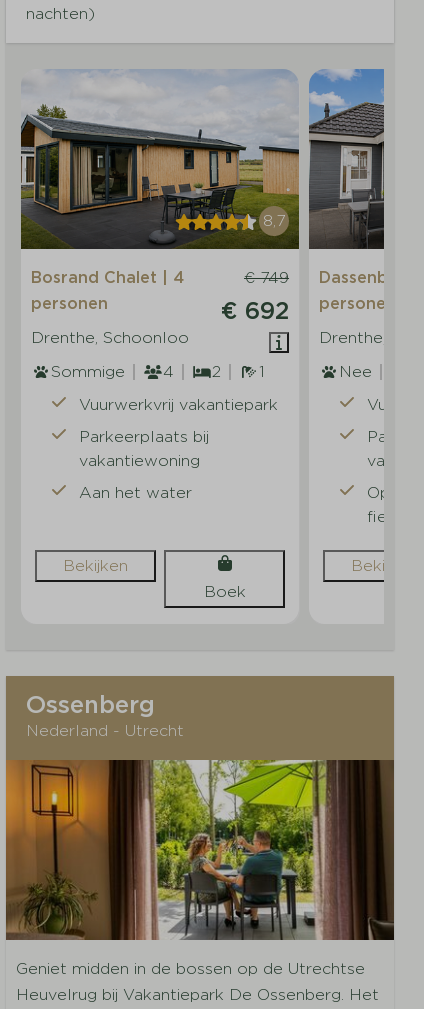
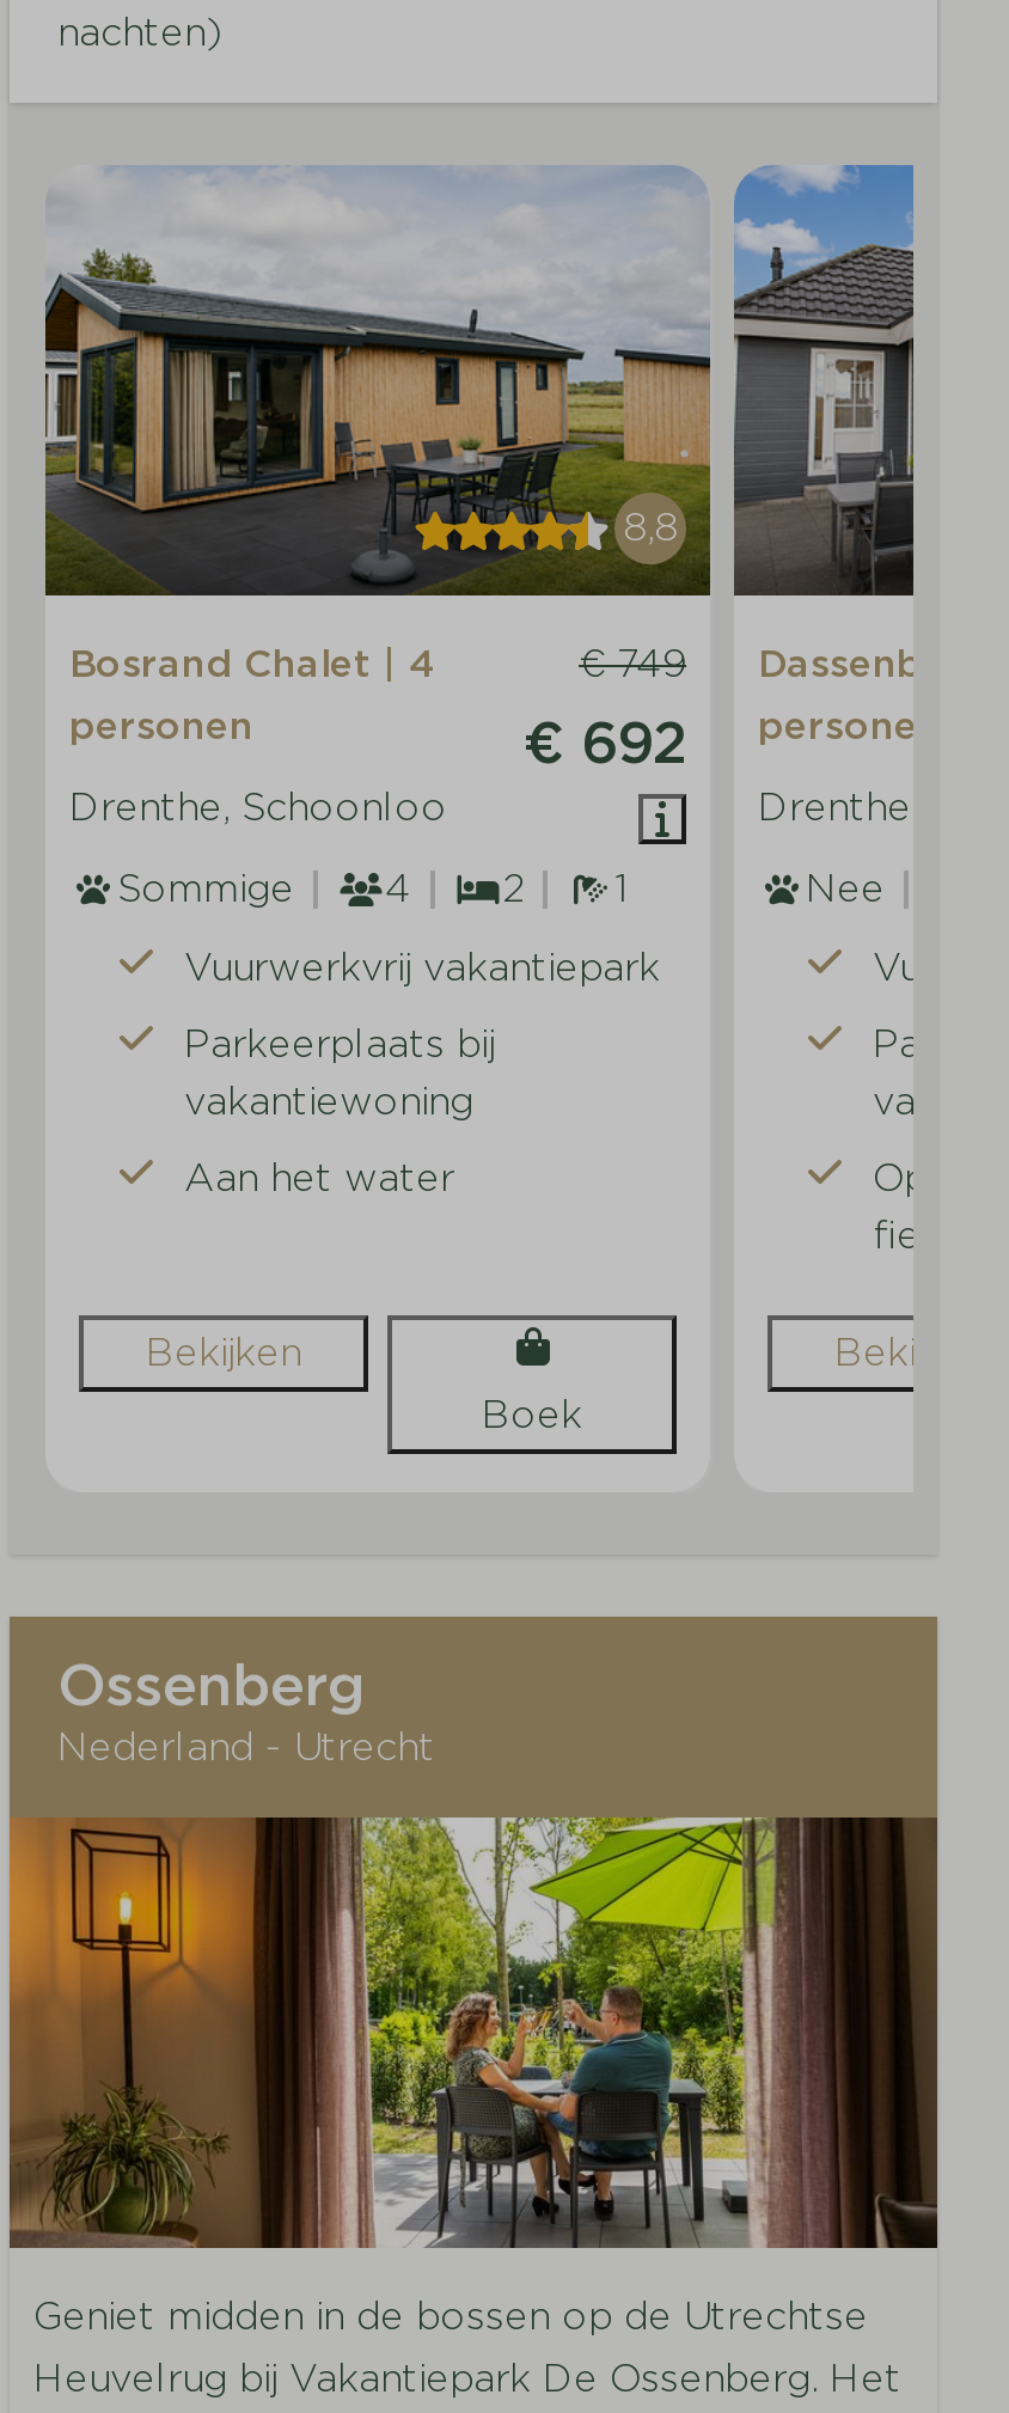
[263,211,285,230] 8,7 -> [623,505,678,551] 8,8

